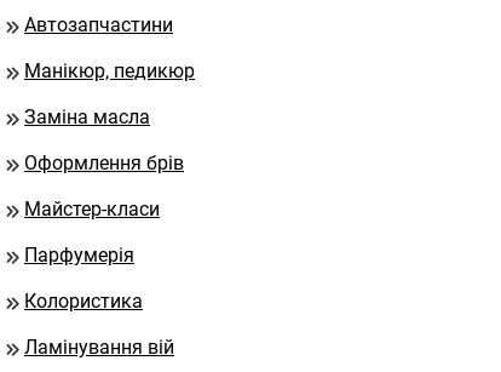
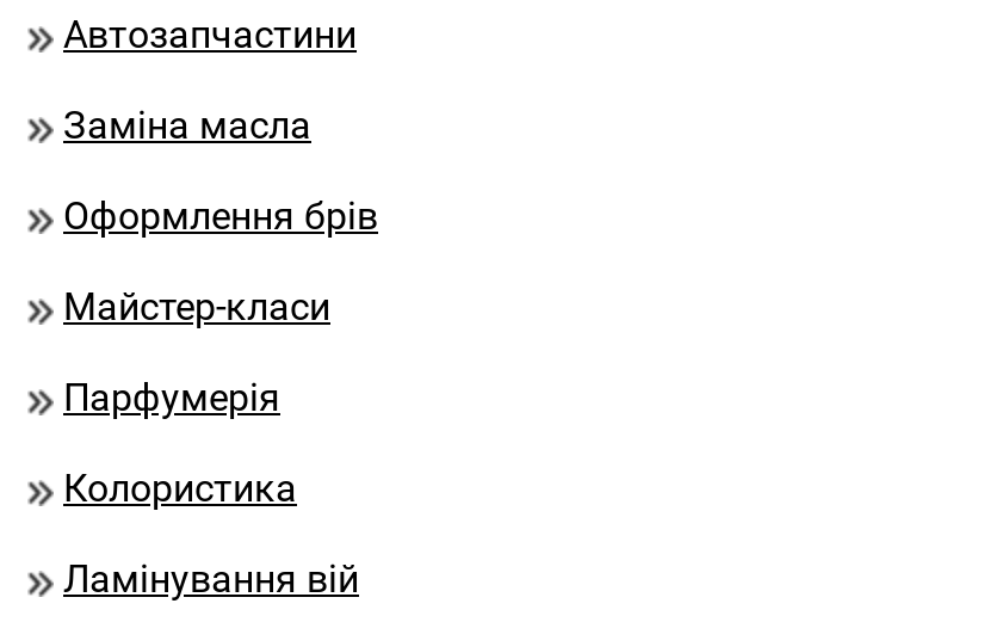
[24,59,195,82] Манікюр, педикюр -> none

